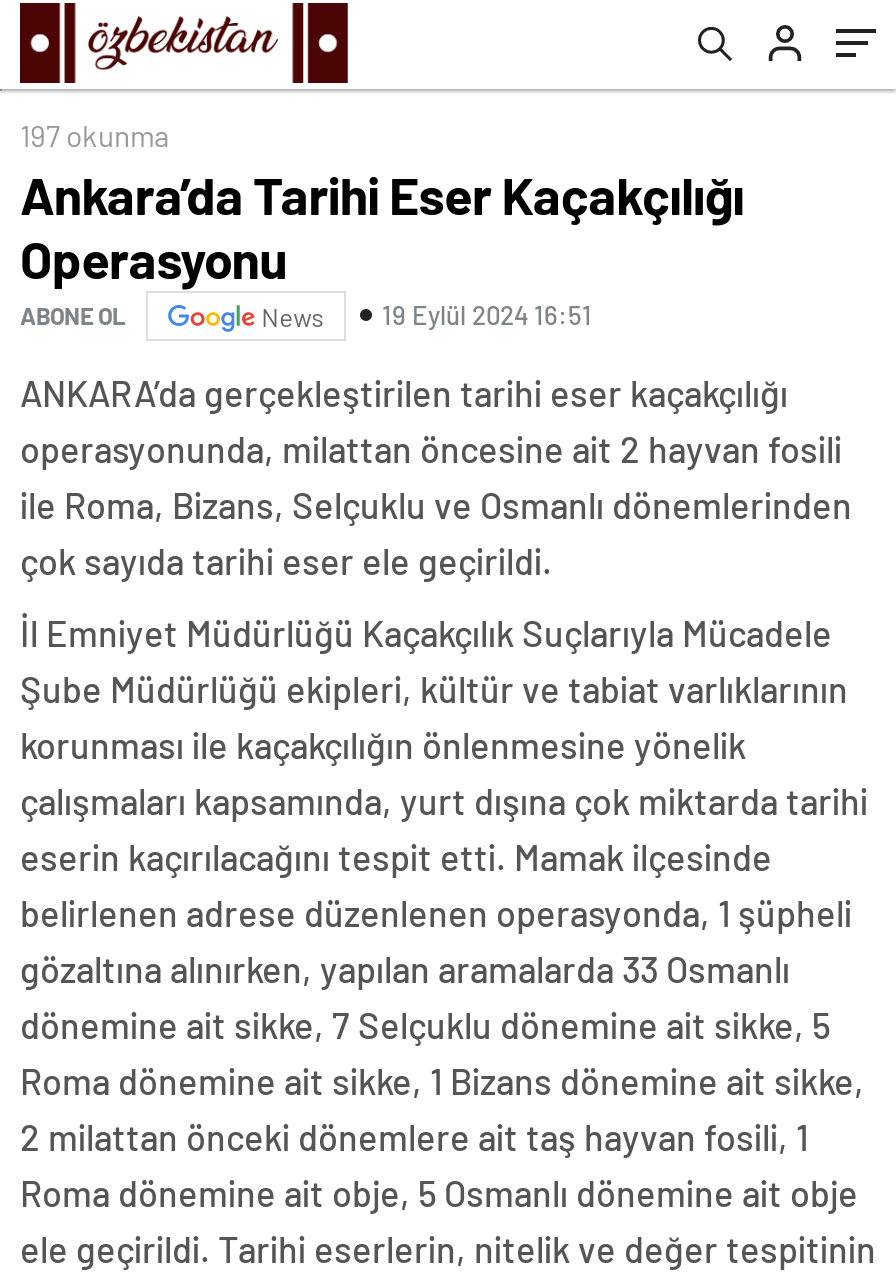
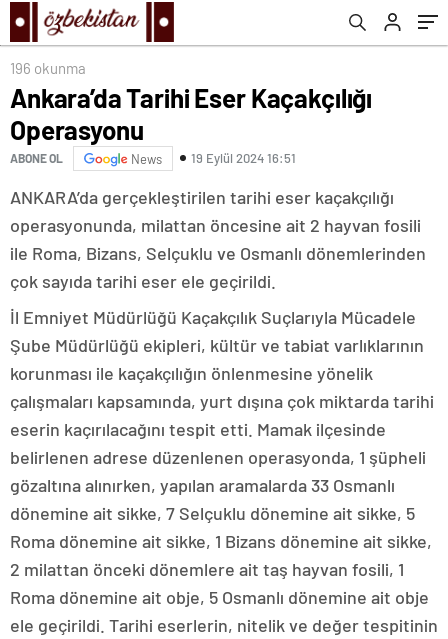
[20,117,170,153] 197 okunma -> [10,59,86,77] 196 okunma

